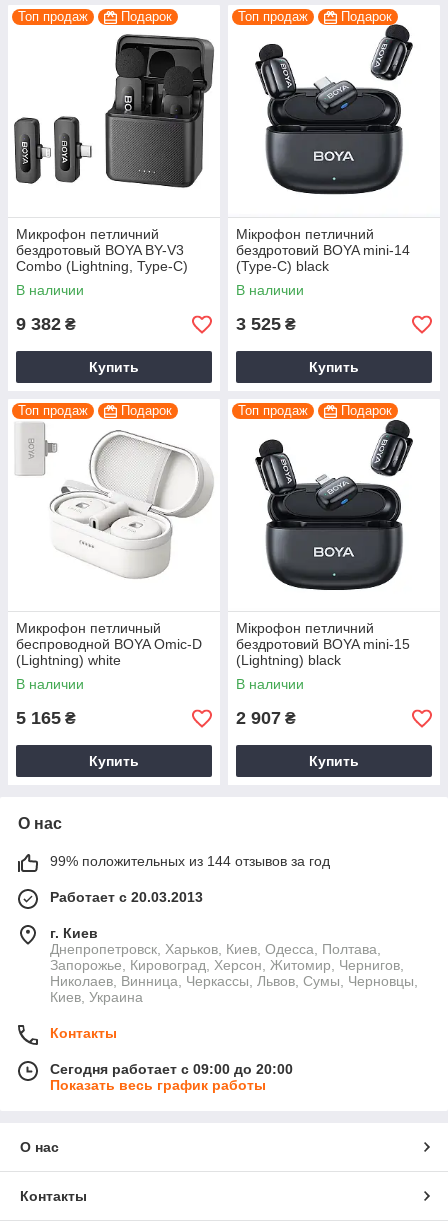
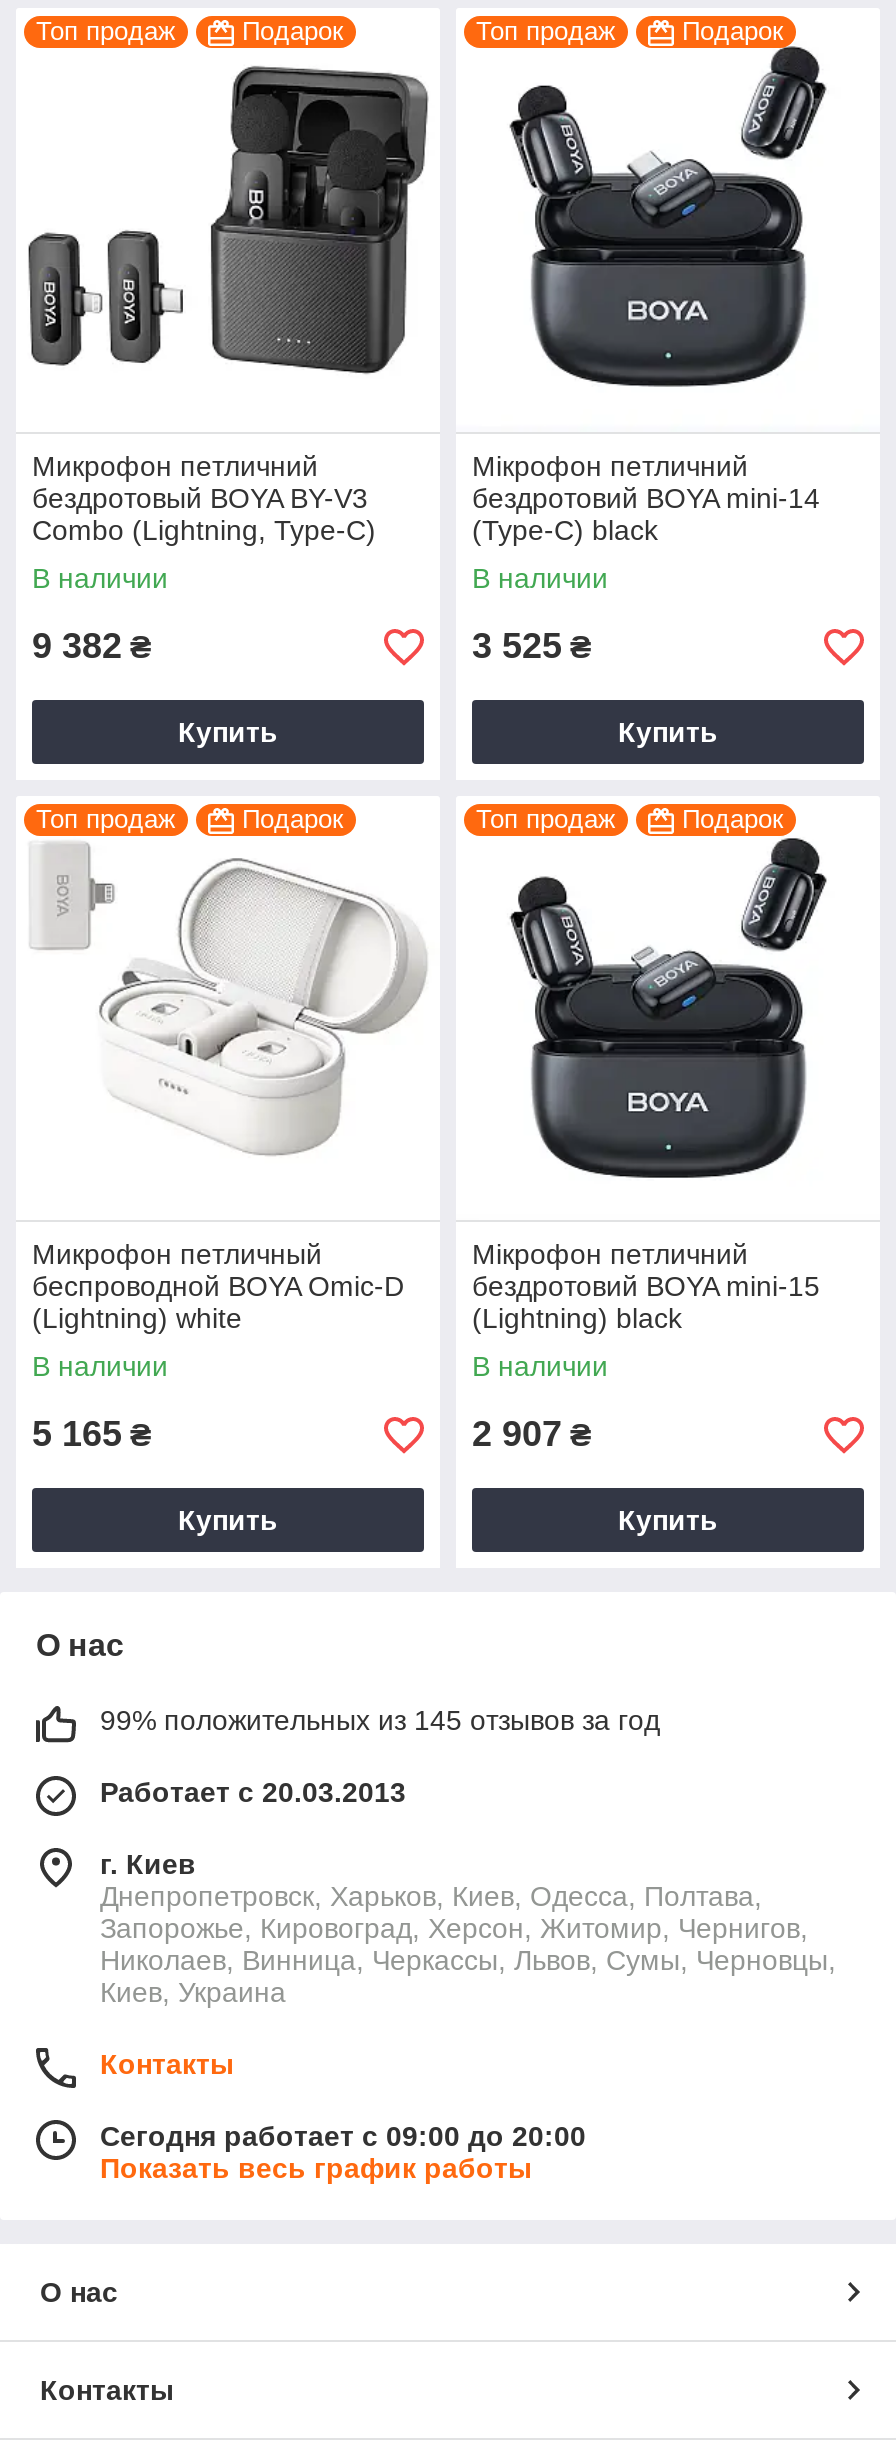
[50,853,330,869] 99% положительных из 144 отзывов за год -> [100,1705,660,1737] 99% положительных из 145 отзывов за год

